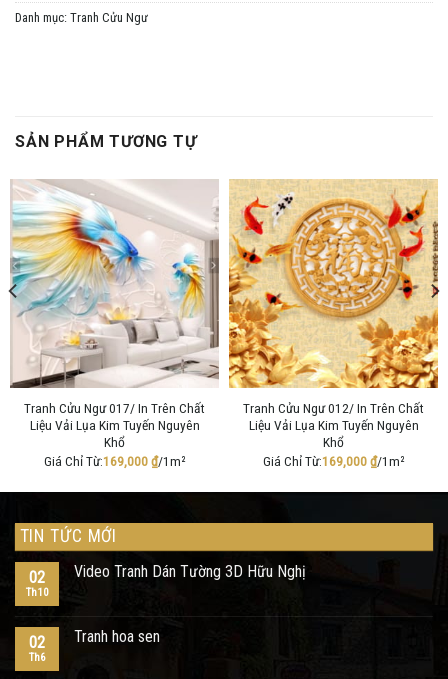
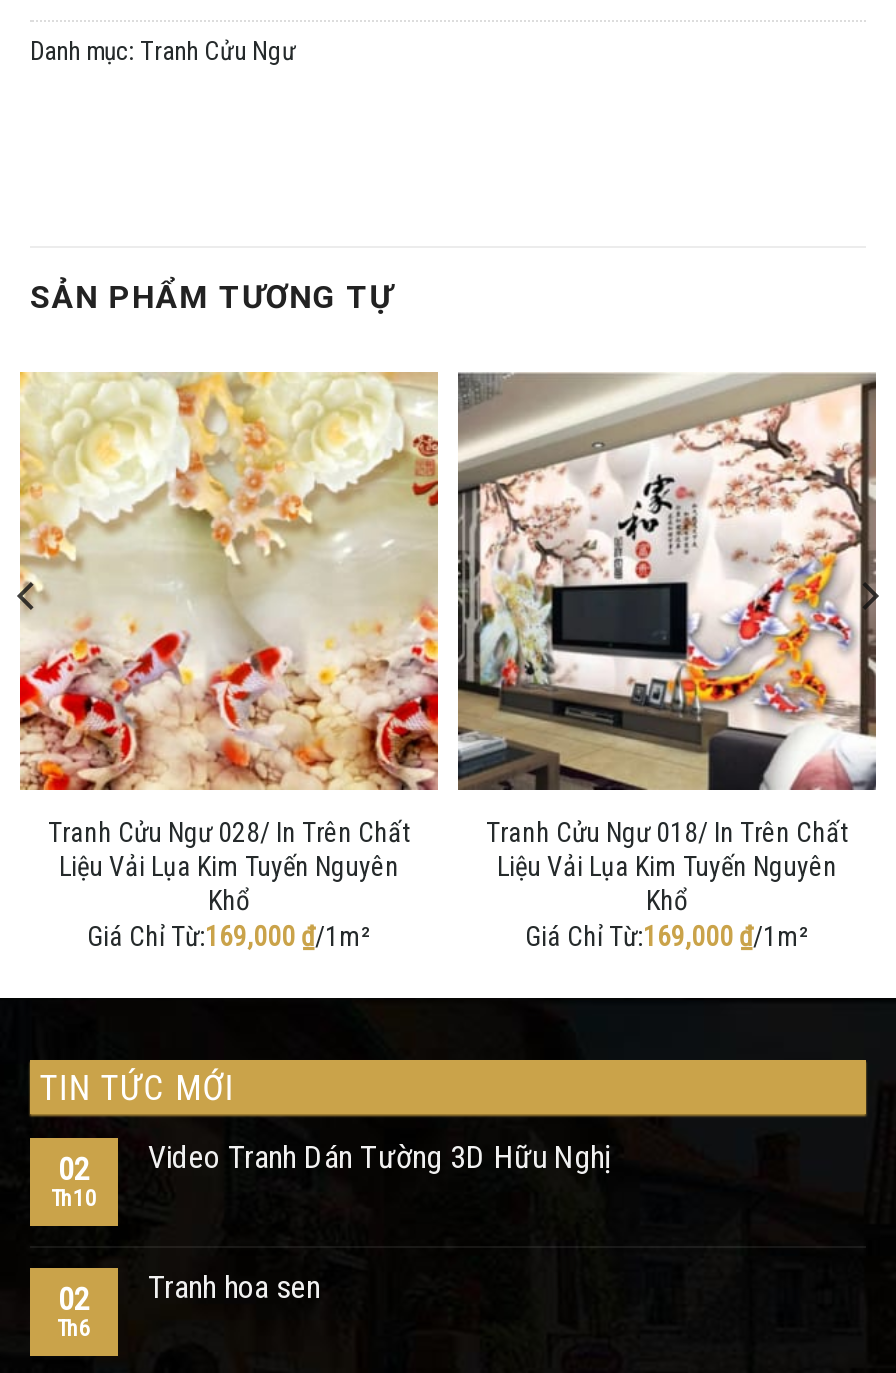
[10,179,220,416] [image] | Tranh Cửu Ngư 017/ In Trên Chất -> [18,371,440,848] [image] | Tranh Cửu Ngư 028/ In Trên Chất
[228,179,439,416] [image] | Tranh Cửu Ngư 012/ In Trên Chất -> [456,371,878,848] [image] | Tranh Cửu Ngư 018/ In Trên Chất

